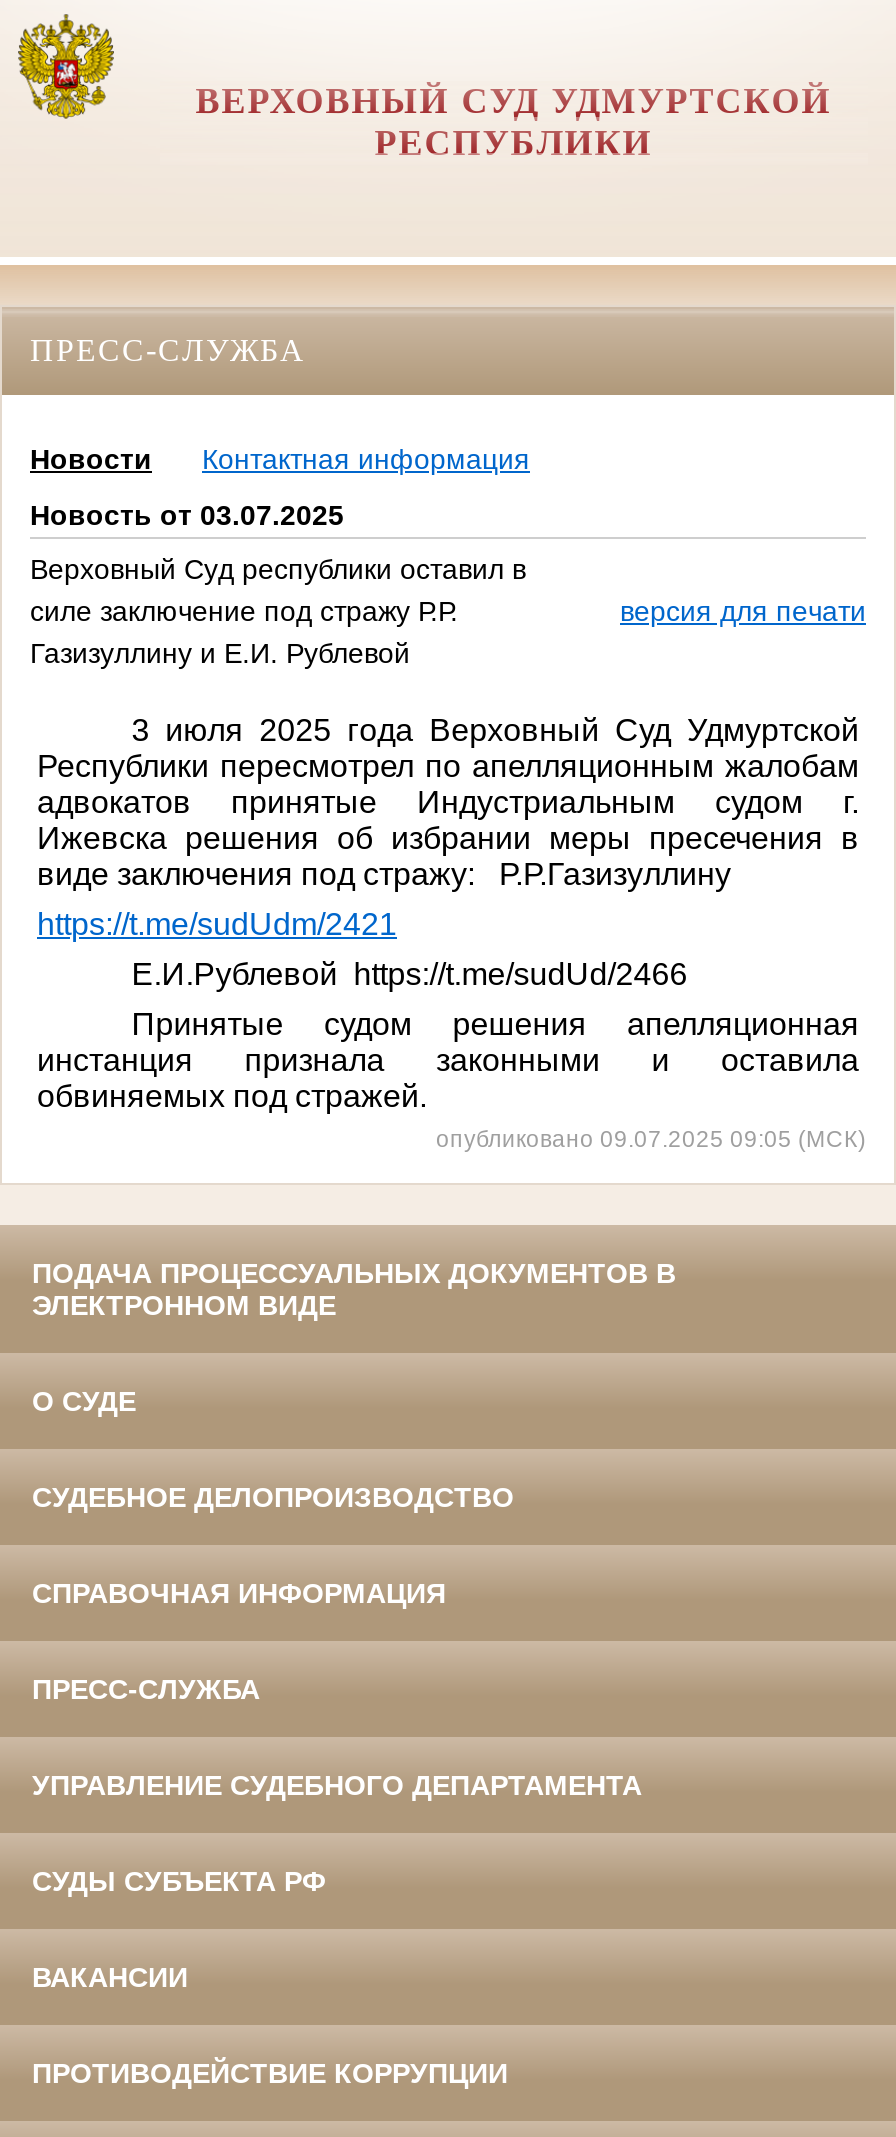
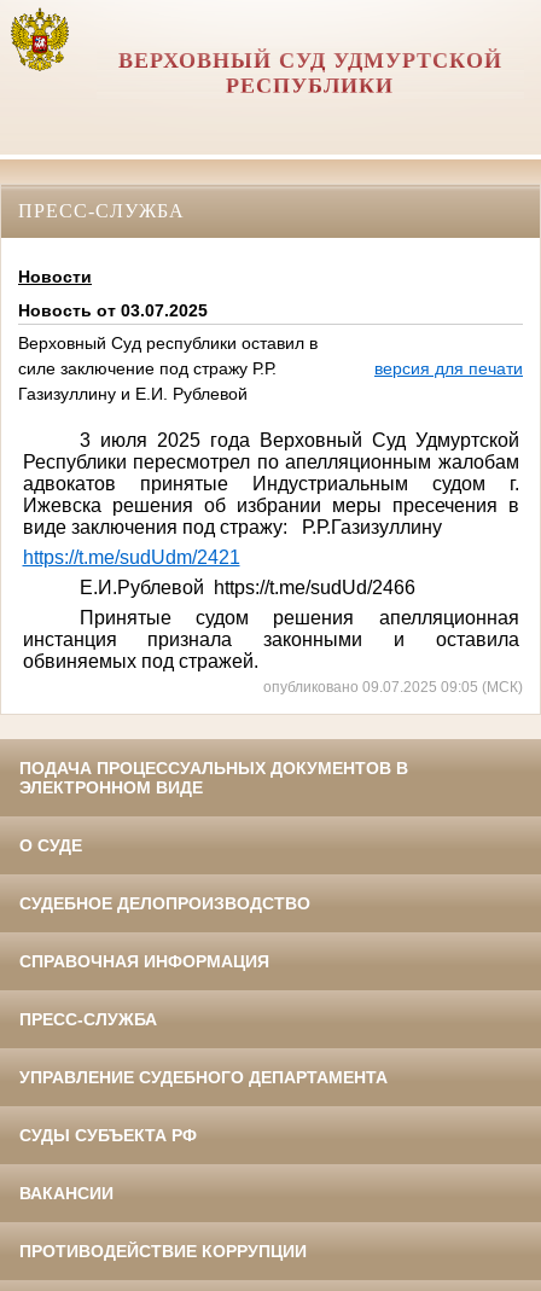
[202,444,530,476] Контактная информация -> none

